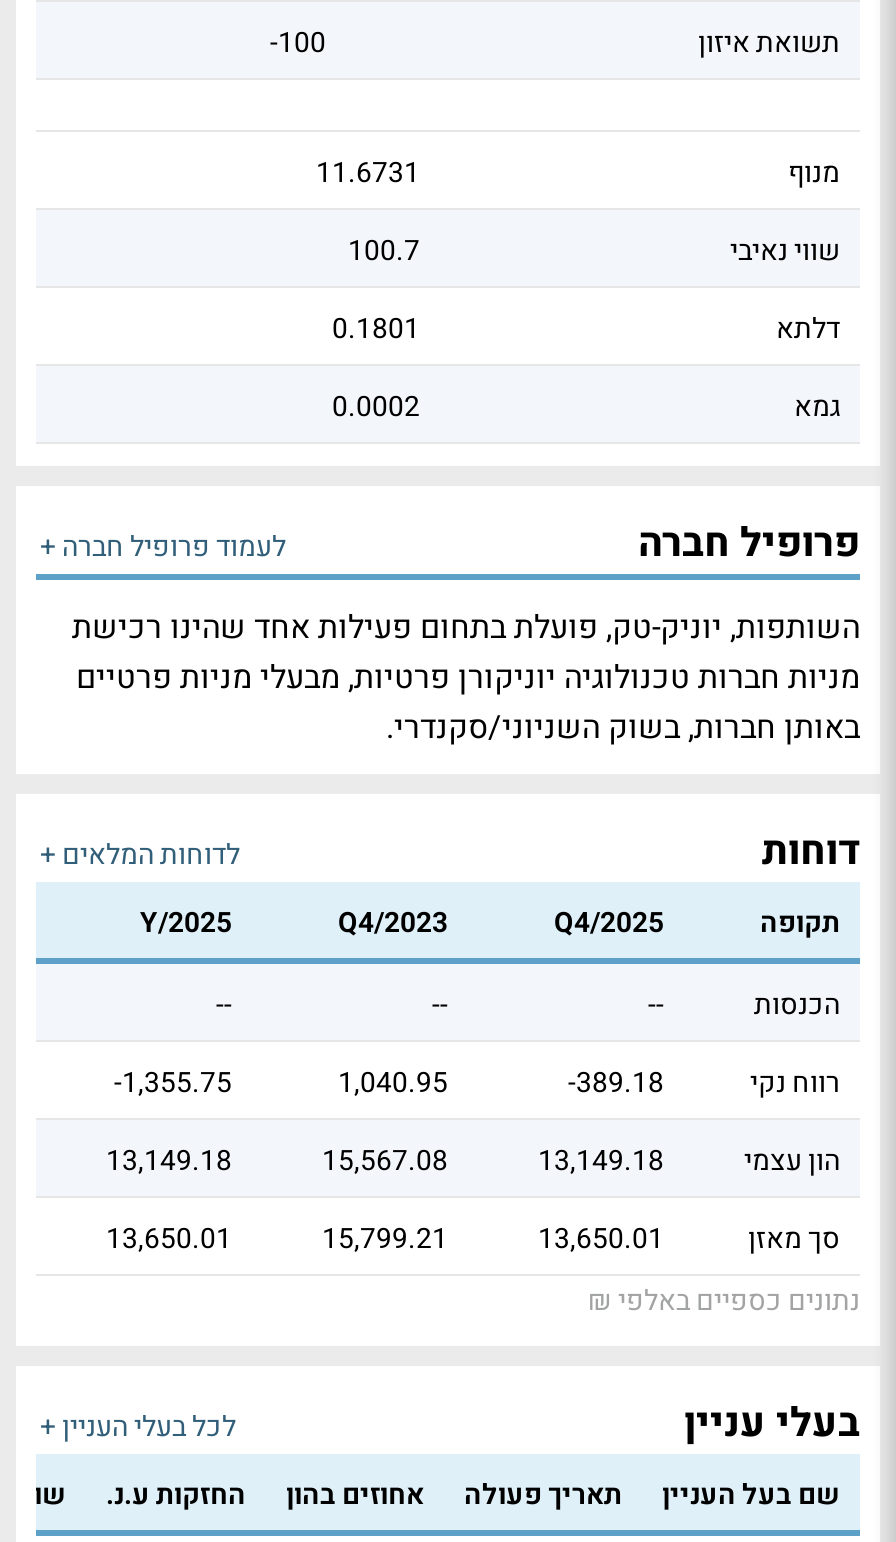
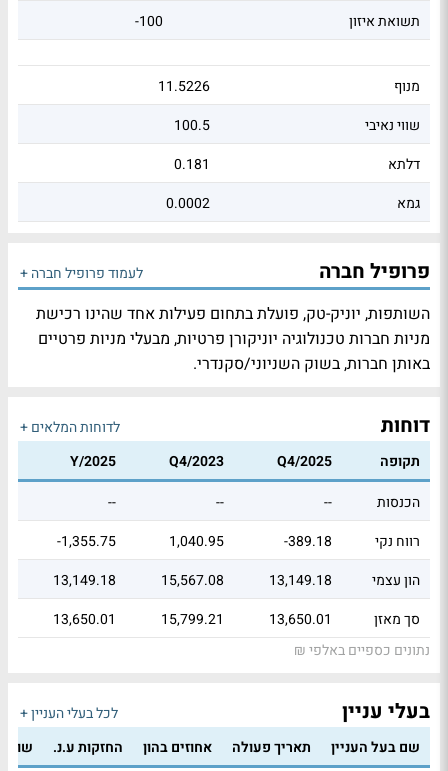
[316,153,420,195] 11.6731 -> [158,76,210,97] 11.5226
[348,231,420,273] 100.7 -> [174,115,210,136] 100.5
[332,309,420,351] 0.1801 -> [174,154,210,175] 0.181

